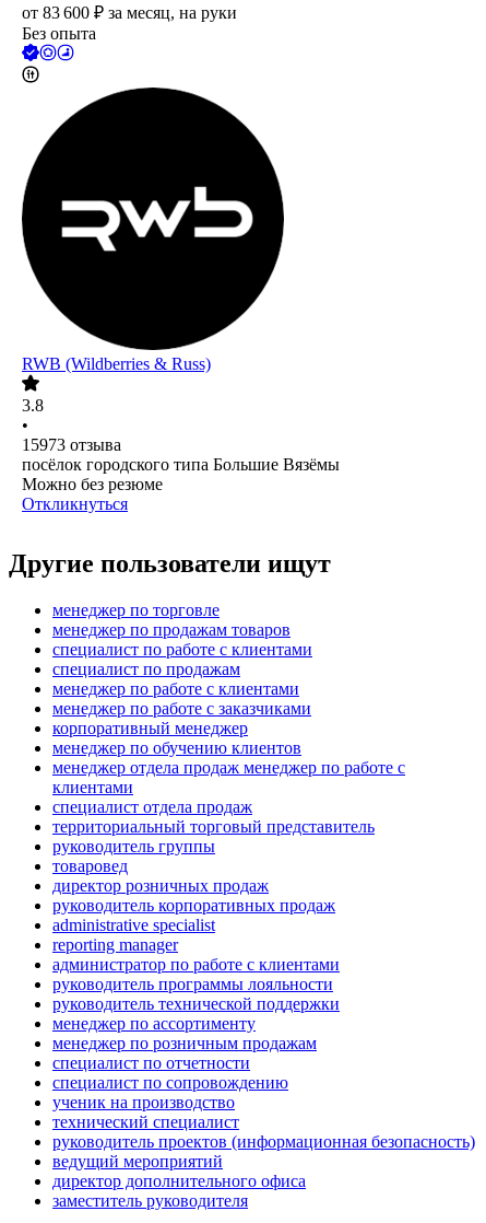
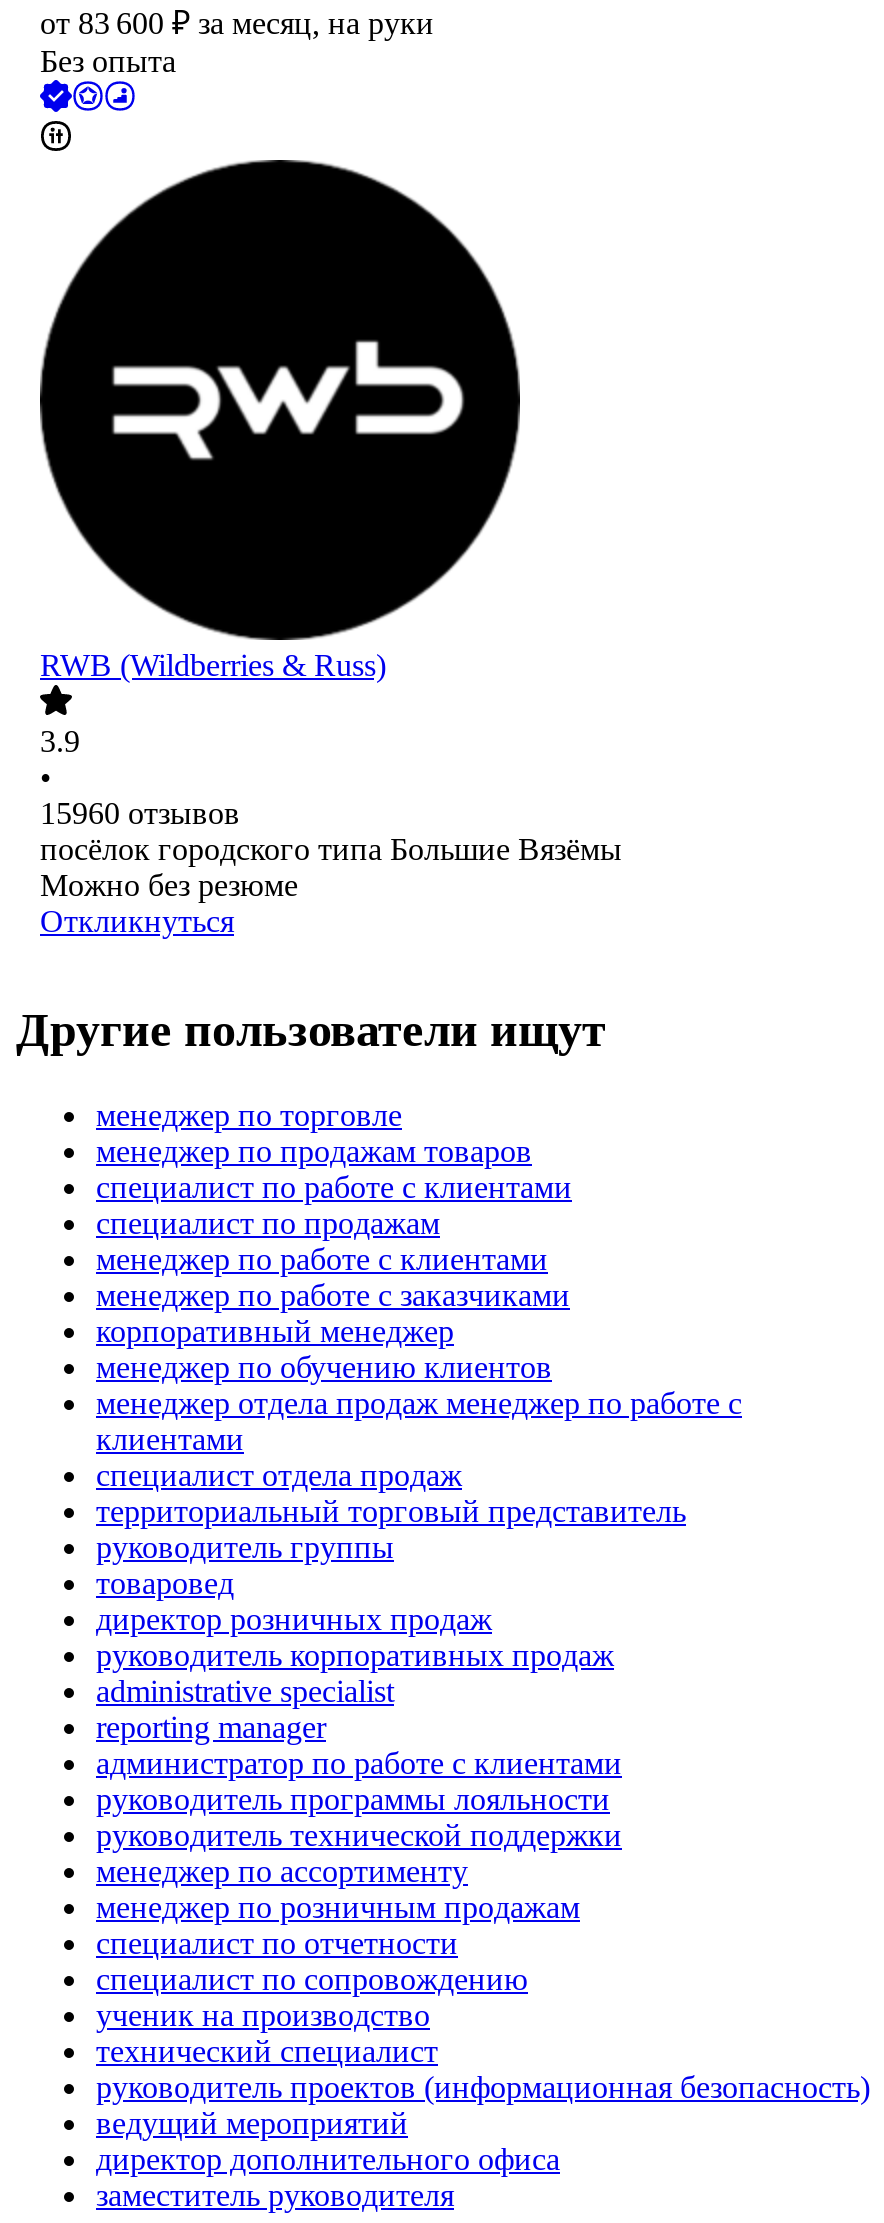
[22,396,44,415] 3.8 -> [40,725,80,759] 3.9
[22,436,121,454] 15973 отзыва -> [40,797,240,831] 15960 отзывов

